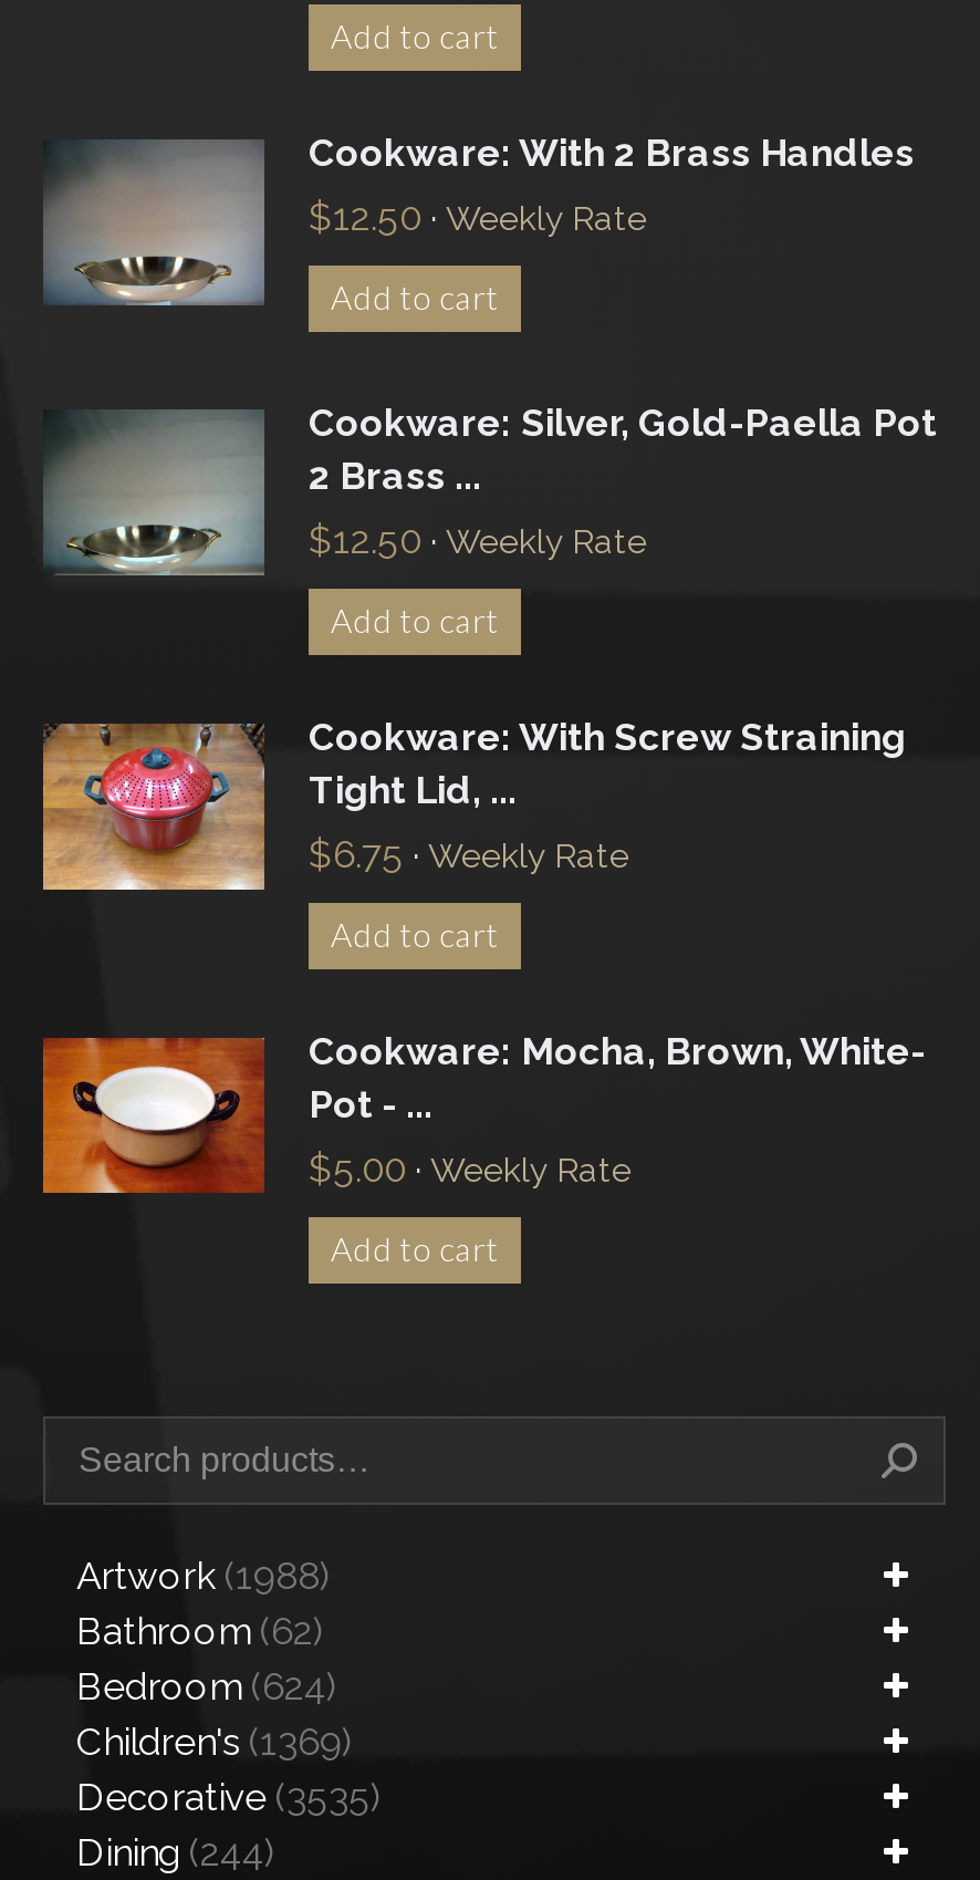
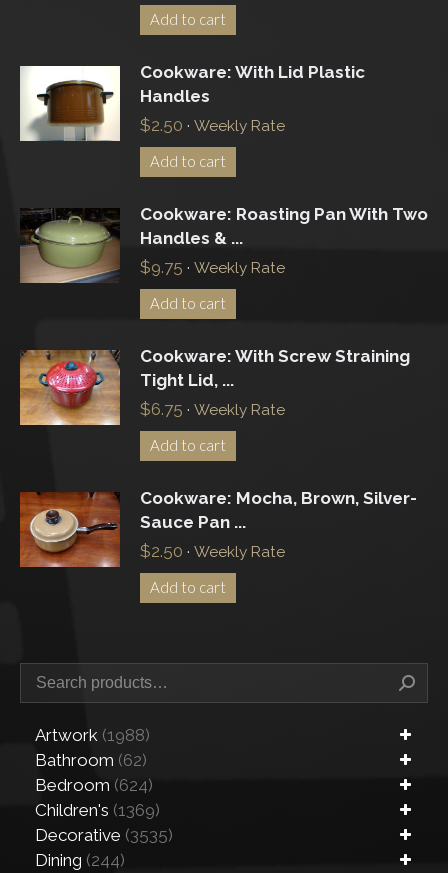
[43,130,915,309] [image] | Cookware: With 2 Brass Handles | $12.50 · Weekly Rate -> [19,62,365,142] [image] | Cookware: With Lid Plastic | Handles | $2.50 · Weekly Rate
[43,400,937,579] [image] | Cookware: Silver, Gold-Paella Pot | 2 Brass ... | $12.50 · Weekly Rate -> [20,204,428,283] [image] | Cookware: Roasting Pan With Two | Handles & ... | $9.75 · Weekly Rate
[43,1029,926,1203] [image] | Cookware: Mocha, Brown, White- | Pot - ... | $5.00 · Weekly Rate -> [19,488,417,568] [image] | Cookware: Mocha, Brown, Silver- | Sauce Pan ... | $2.50 · Weekly Rate

